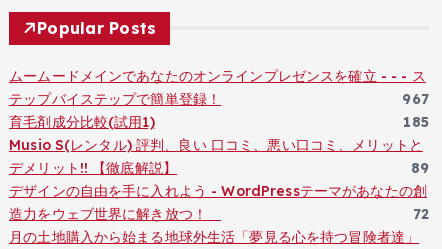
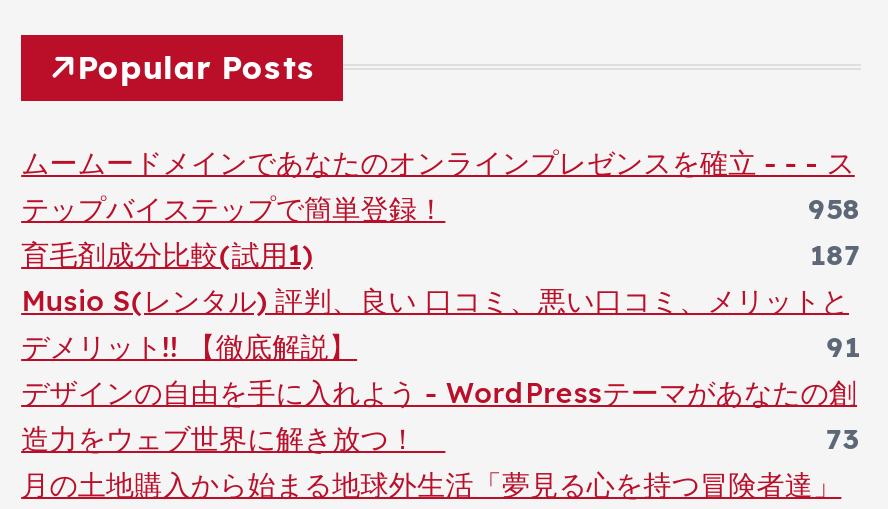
[402,89,429,107] 967 -> [808,190,861,226] 958
[403,112,429,130] 185 -> [810,236,861,272] 187
[411,158,429,176] 89 -> [826,328,861,364] 91
[413,204,429,222] 72 -> [826,420,861,456] 73

